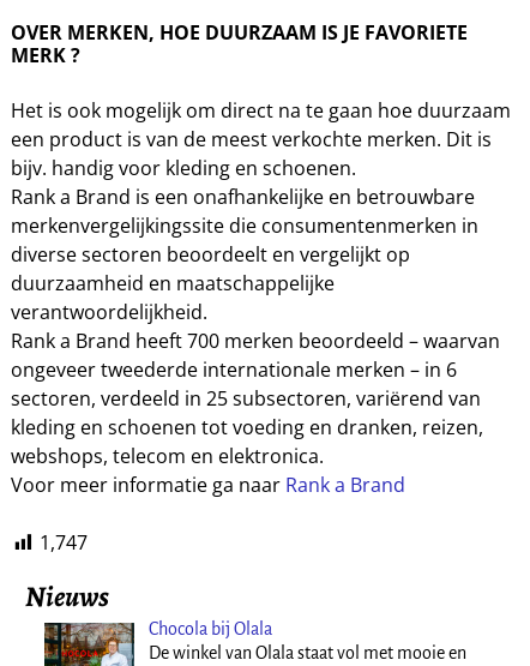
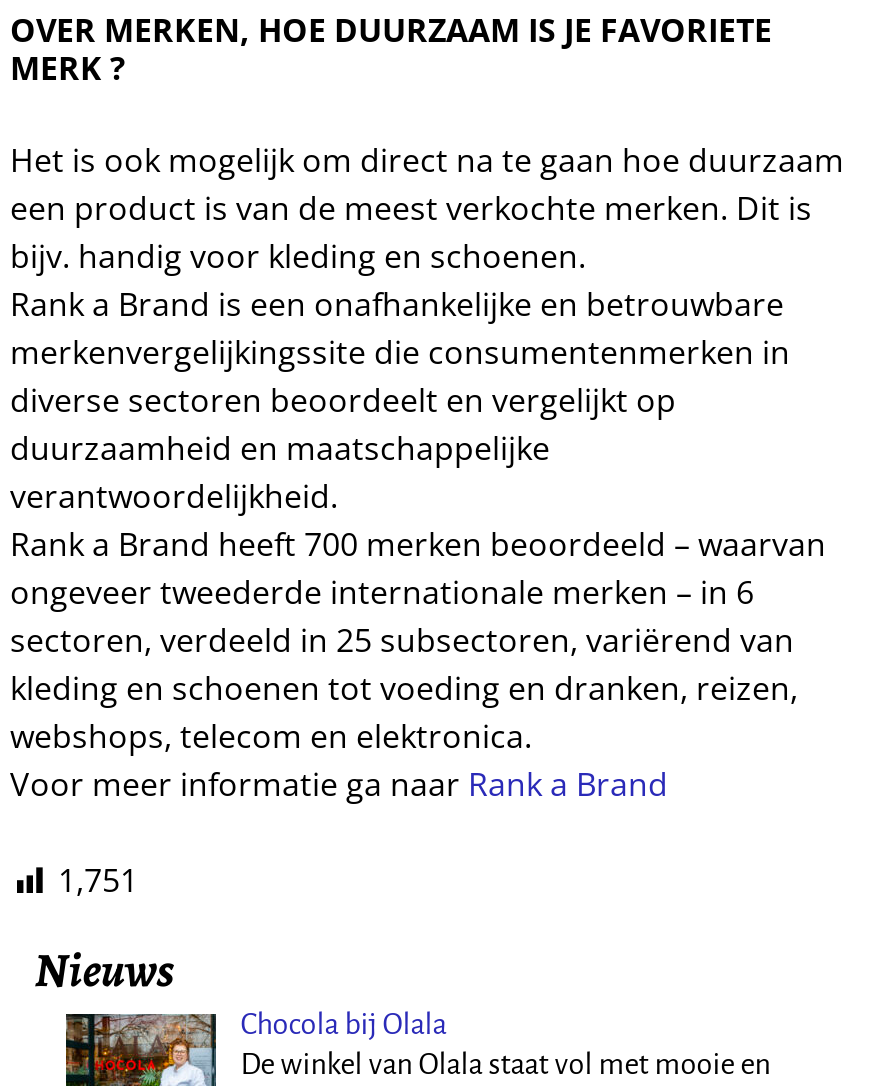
[40,529,88,556] 1,747 -> [58,858,138,902] 1,751

